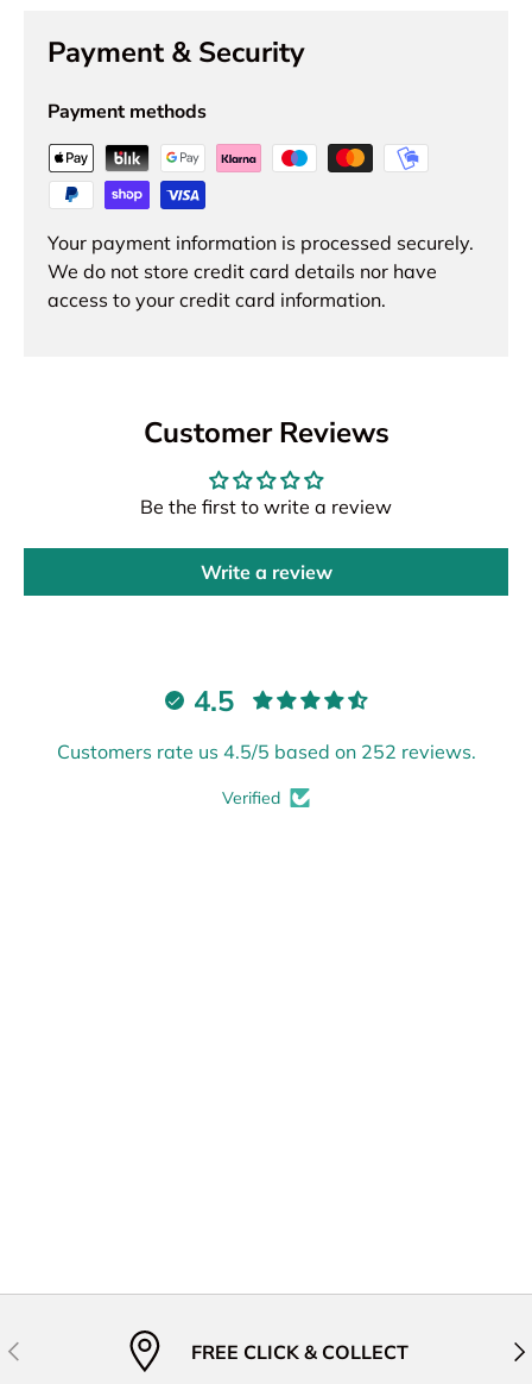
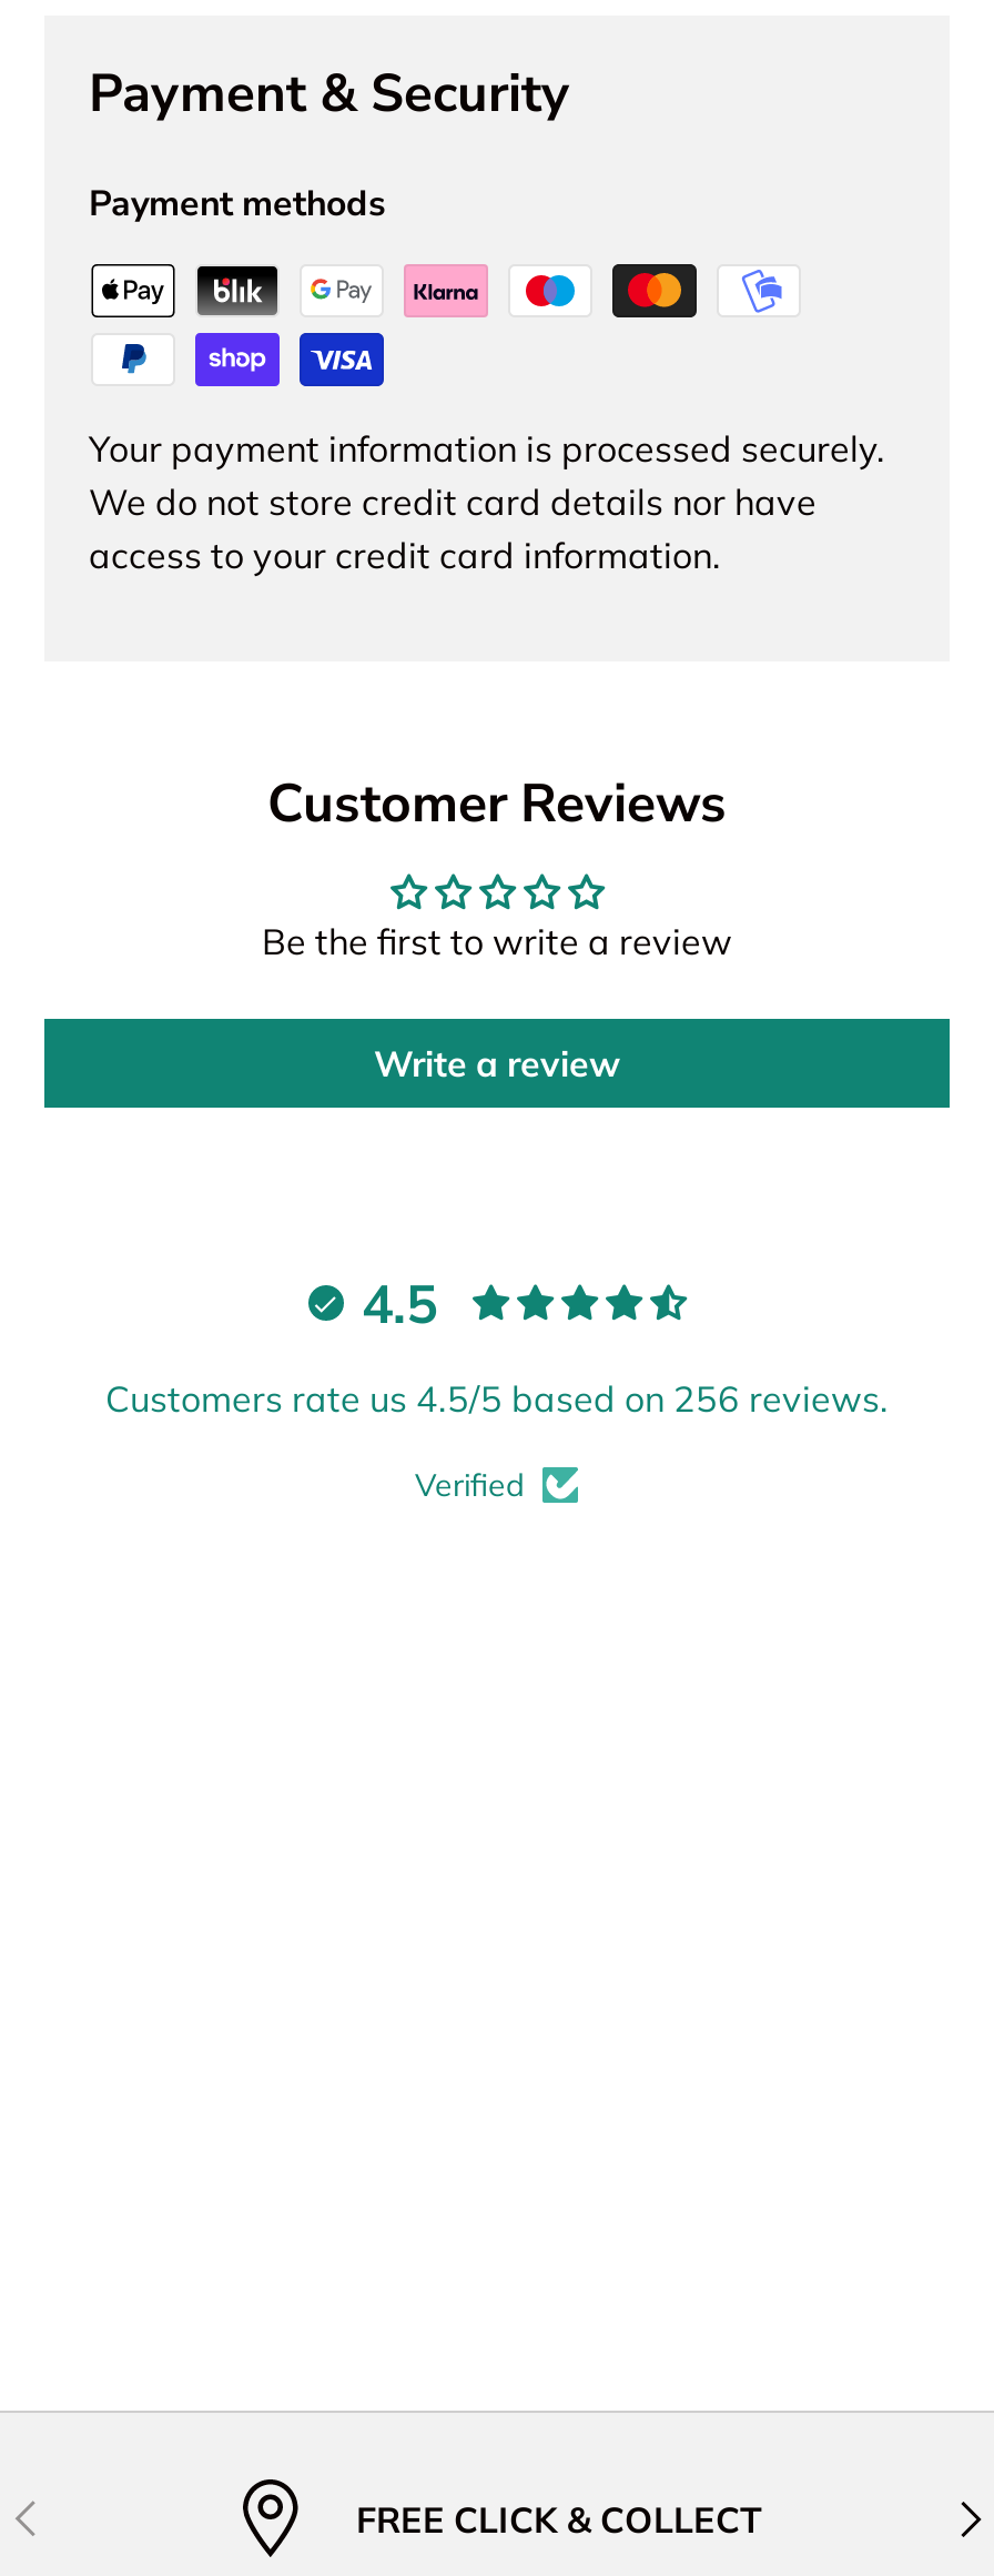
[56,740,476,764] Customers rate us 4.5/5 based on 252 reviews. -> [105,1377,889,1422] Customers rate us 4.5/5 based on 256 reviews.

